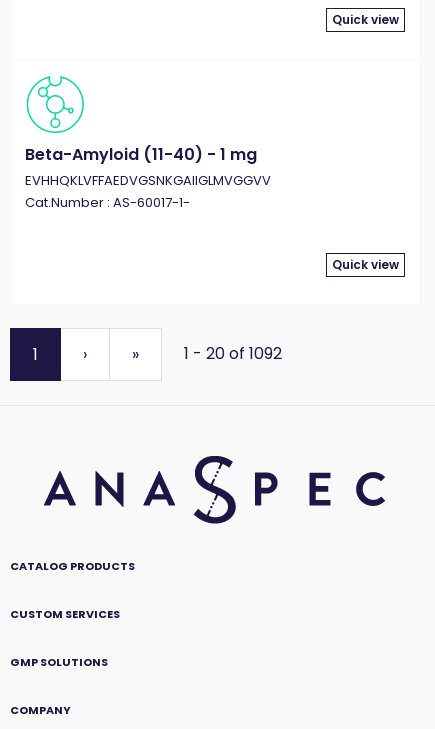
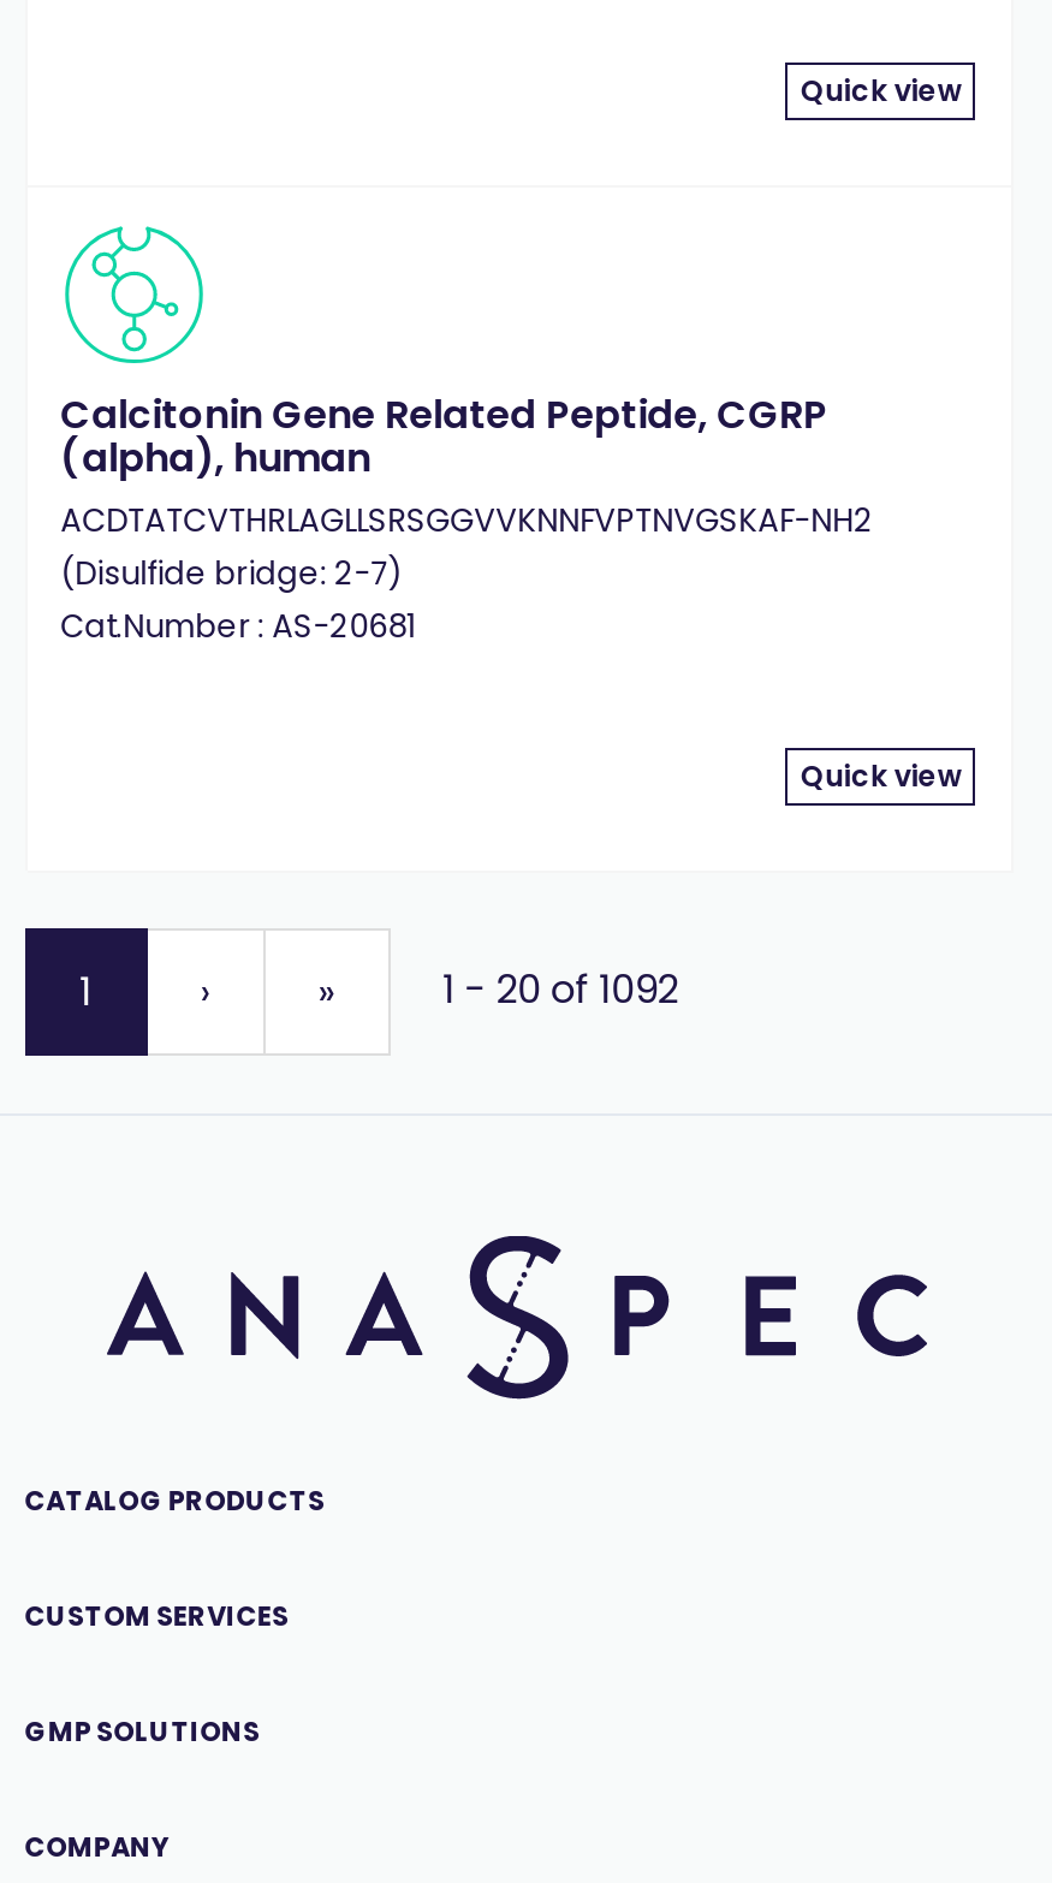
[25,143,271,212] Beta-Amyloid (11-40) - 1 mg | EVHHQKLVFFAEDVGSNKGAIIGLMVGGVV | Cat.Number : AS-60017-1- -> [61,387,873,649] Calcitonin Gene Related Peptide, CGRP | (alpha), human | ACDTATCVTHRLAGLLSRSGGVVKNNFVPTNVGSKAF-NH2 | (Disulfide bridge: 2-7) | Cat.Number : AS-20681

